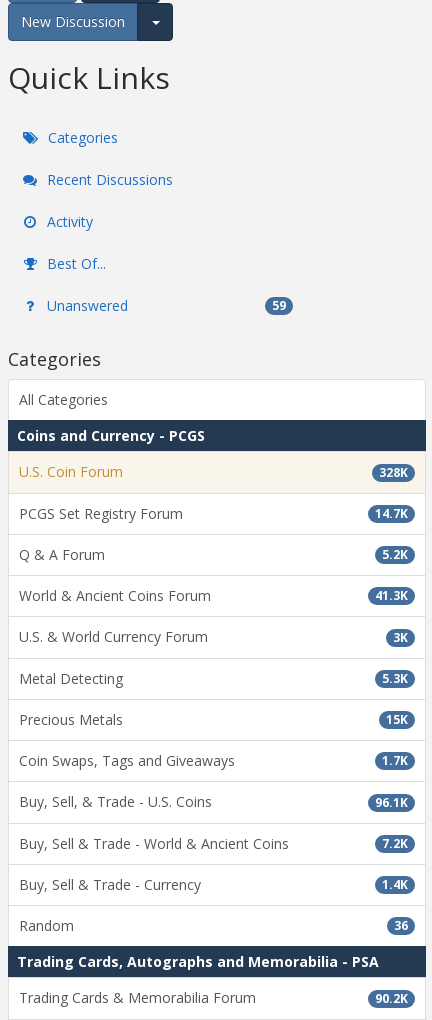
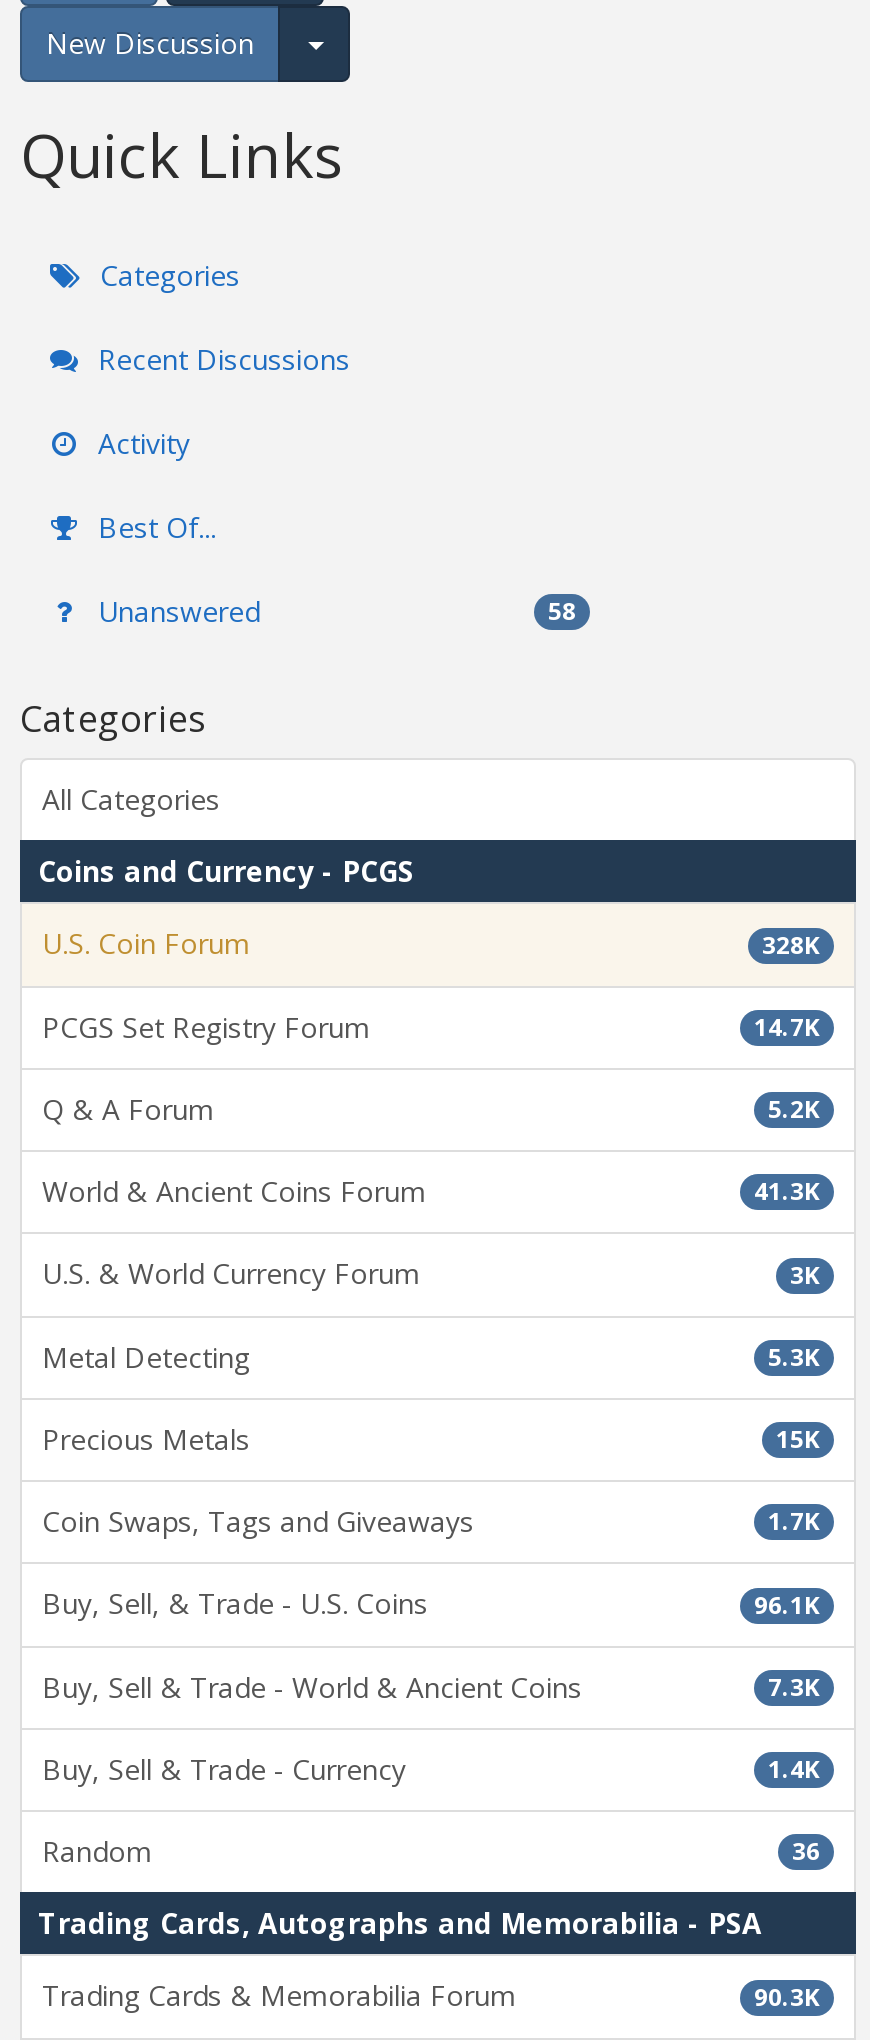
[272,297,286,314] 59 -> [548,595,576,629] 58
[382,835,408,852] 7.2K -> [768,1670,820,1704] 7.3K
[375,990,408,1007] 90.2K -> [754,1979,820,2013] 90.3K

